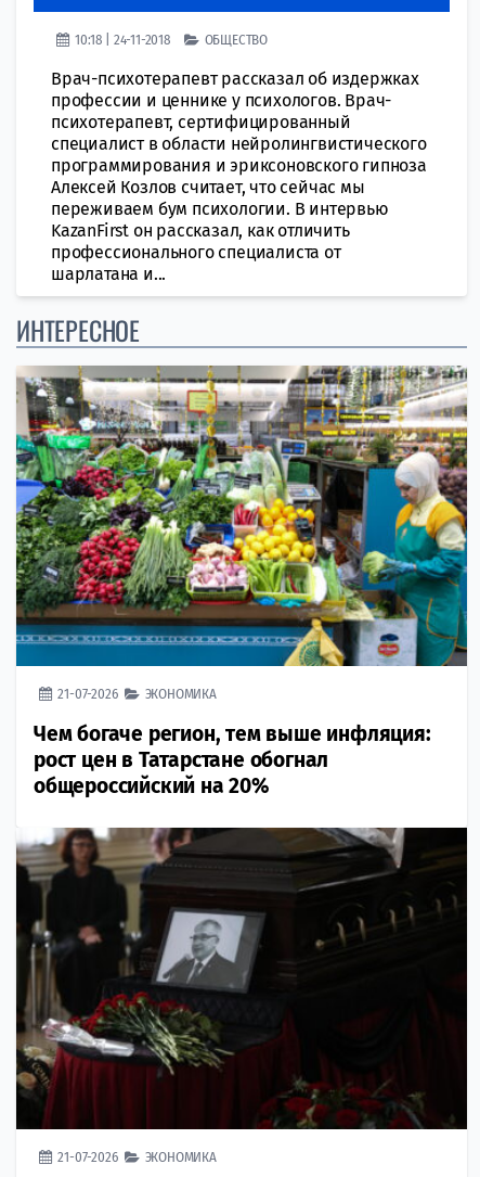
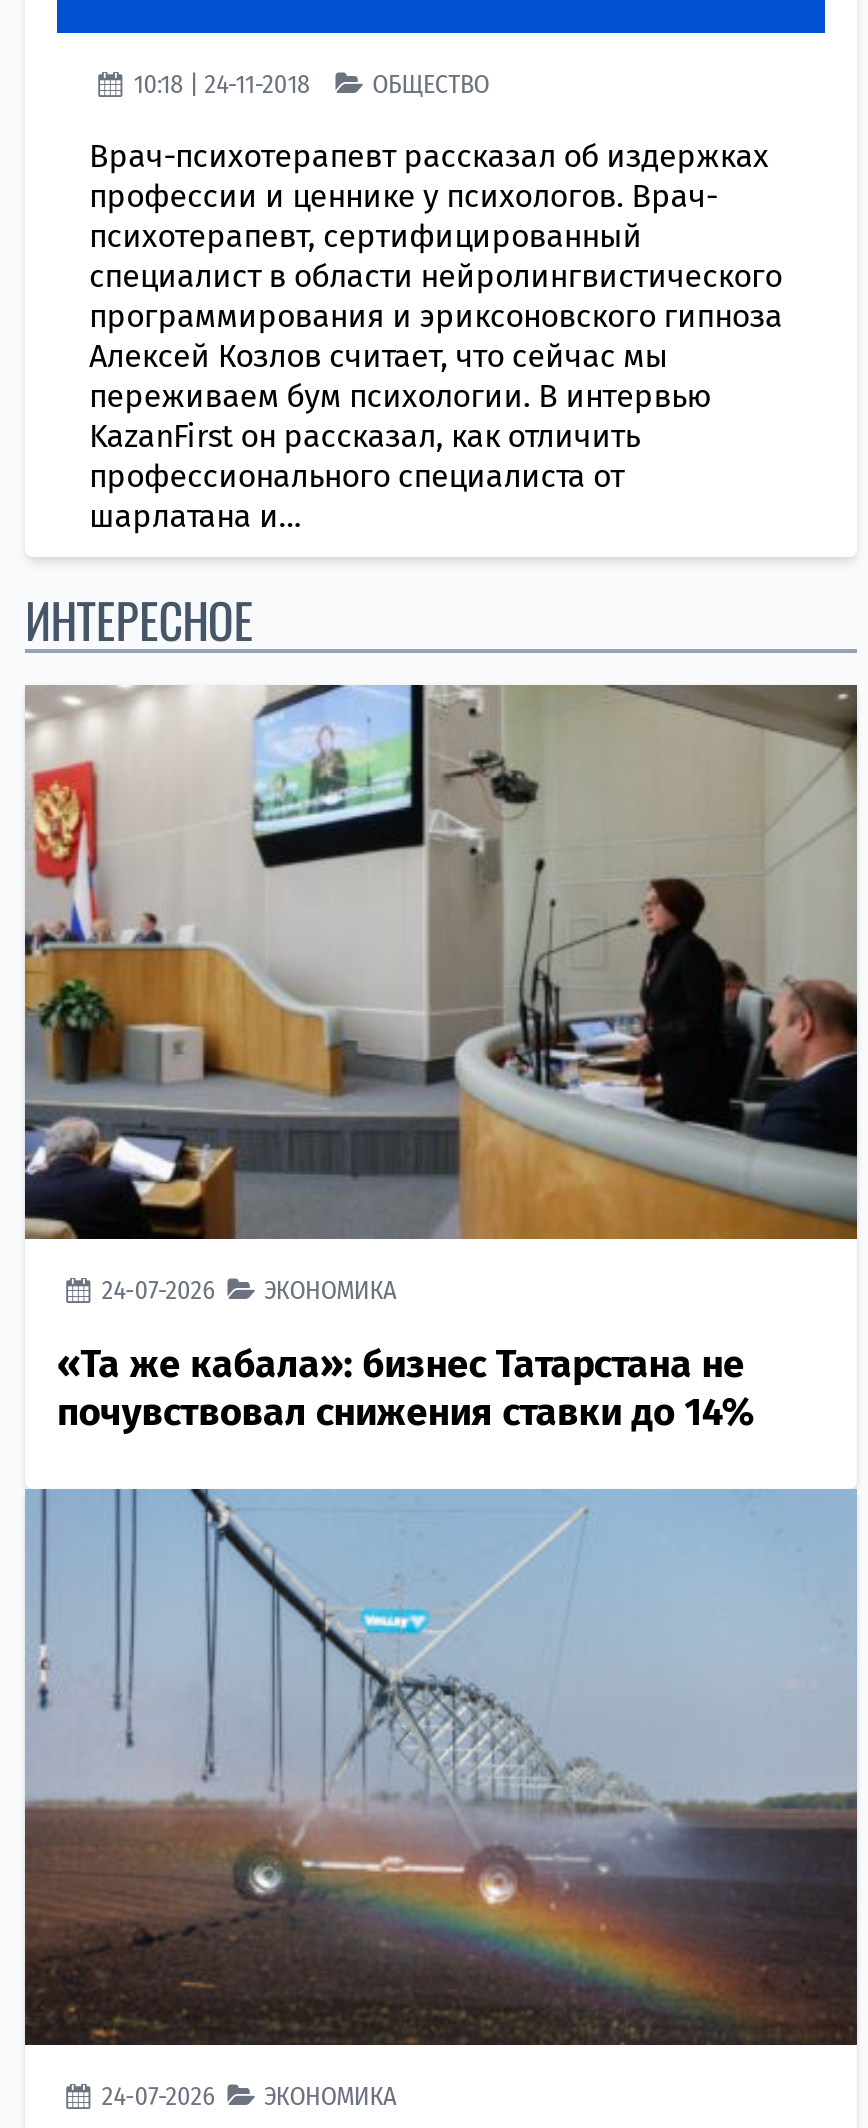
[15,364,468,702] [image] | 21-07-2026 ЭКОНОМИКА -> [23,683,859,1305] [image] | 24-07-2026 ЭКОНОМИКА
[34,722,431,799] Чем богаче регион, тем выше инфляция: | рост цен в Татарстане обогнал | общероссийский на 20% -> [57,1341,753,1435] «Та же кабала»: бизнес Татарстана не | почувствовал снижения ставки до 14%
[15,827,468,1165] [image] | 21-07-2026 ЭКОНОМИКА -> [23,1489,857,2110] [image] | 24-07-2026 ЭКОНОМИКА

